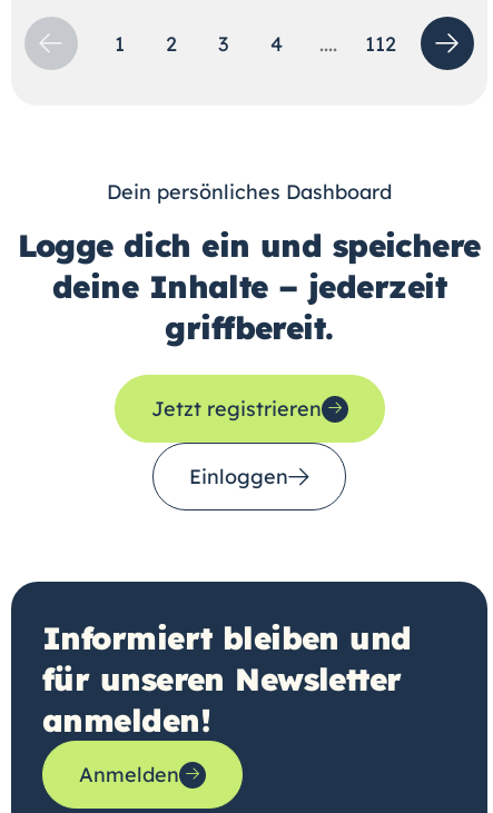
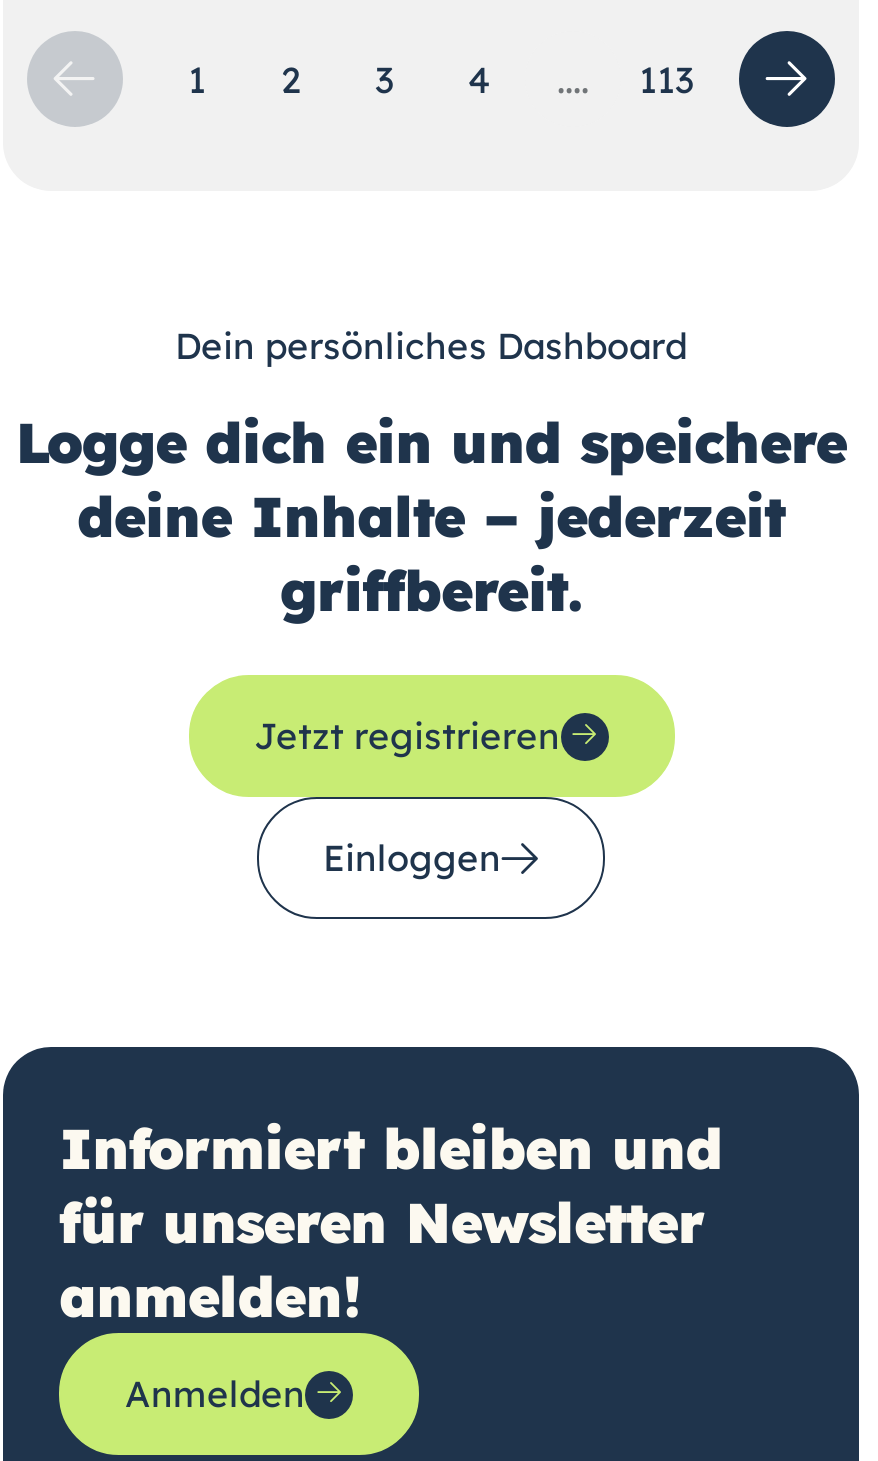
[365,31,396,56] 112 -> [639,56,695,102] 113

